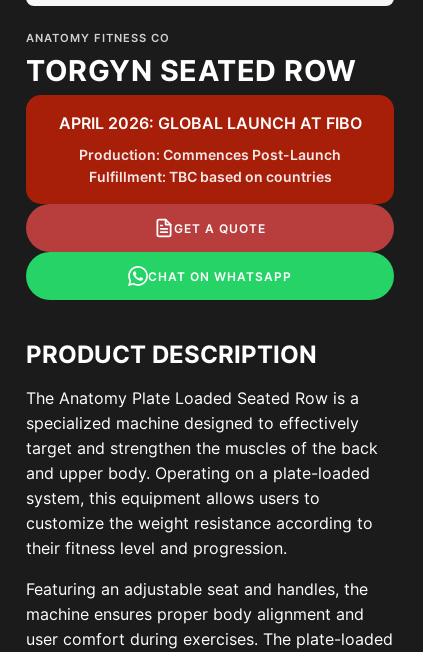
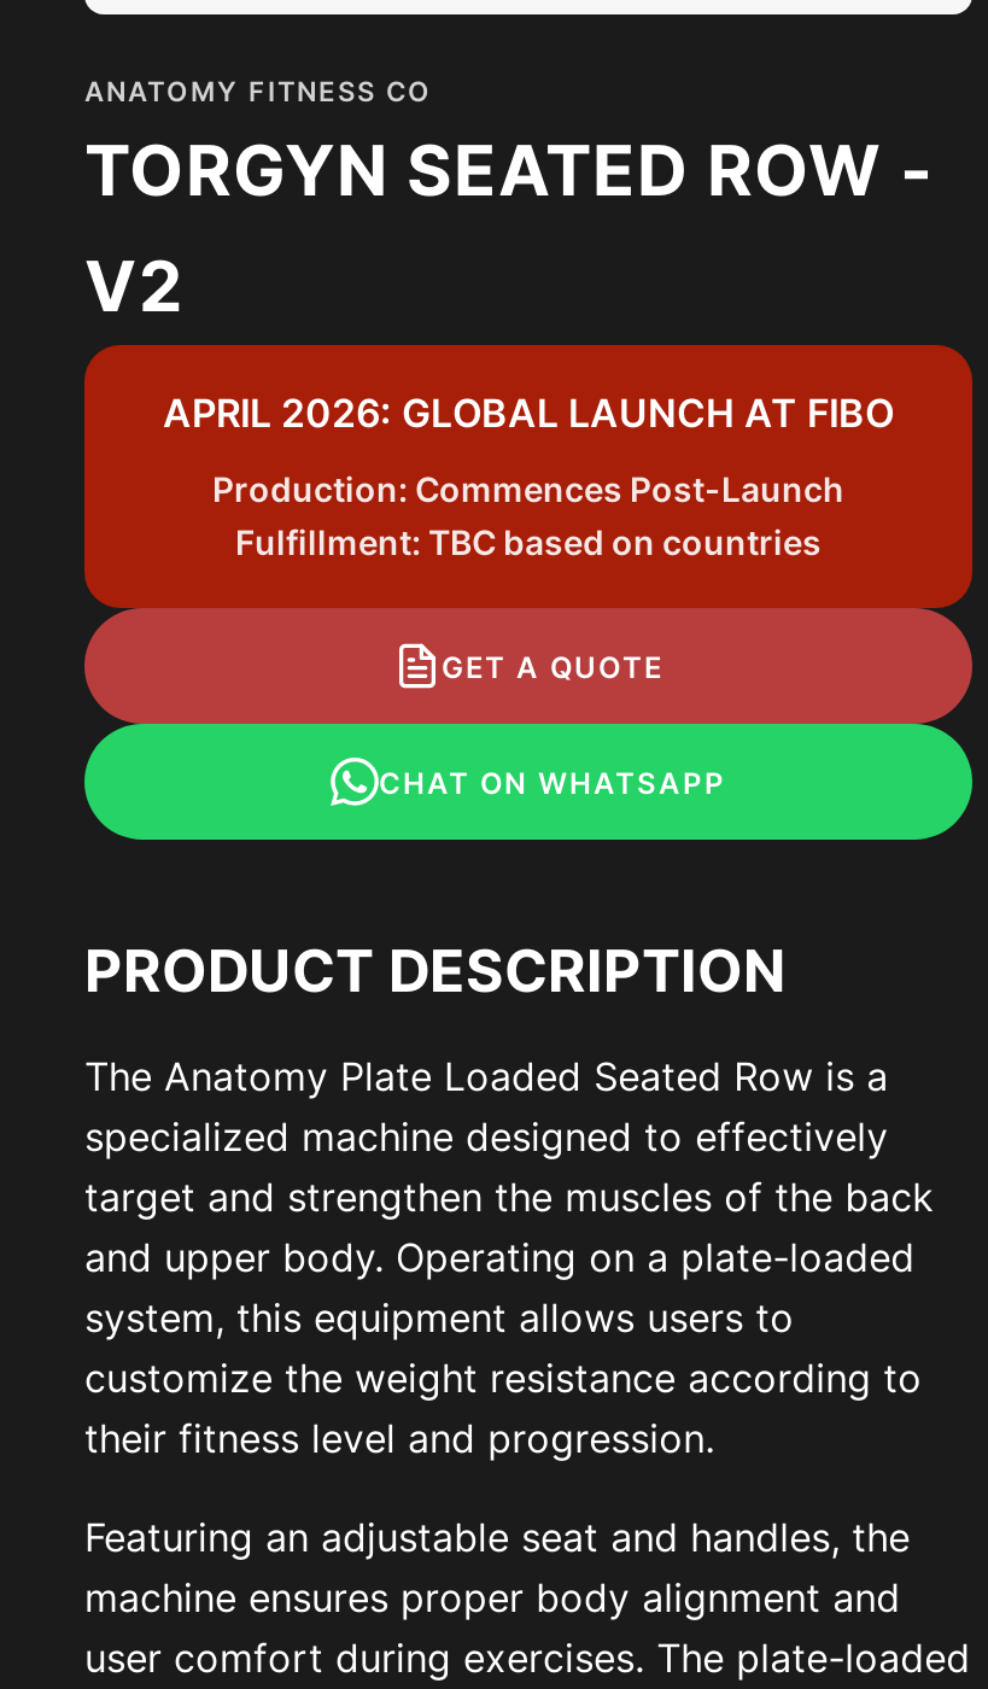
[26,53,356,88] TORGYN SEATED ROW -> [84,128,935,328] TORGYN SEATED ROW - | V2

